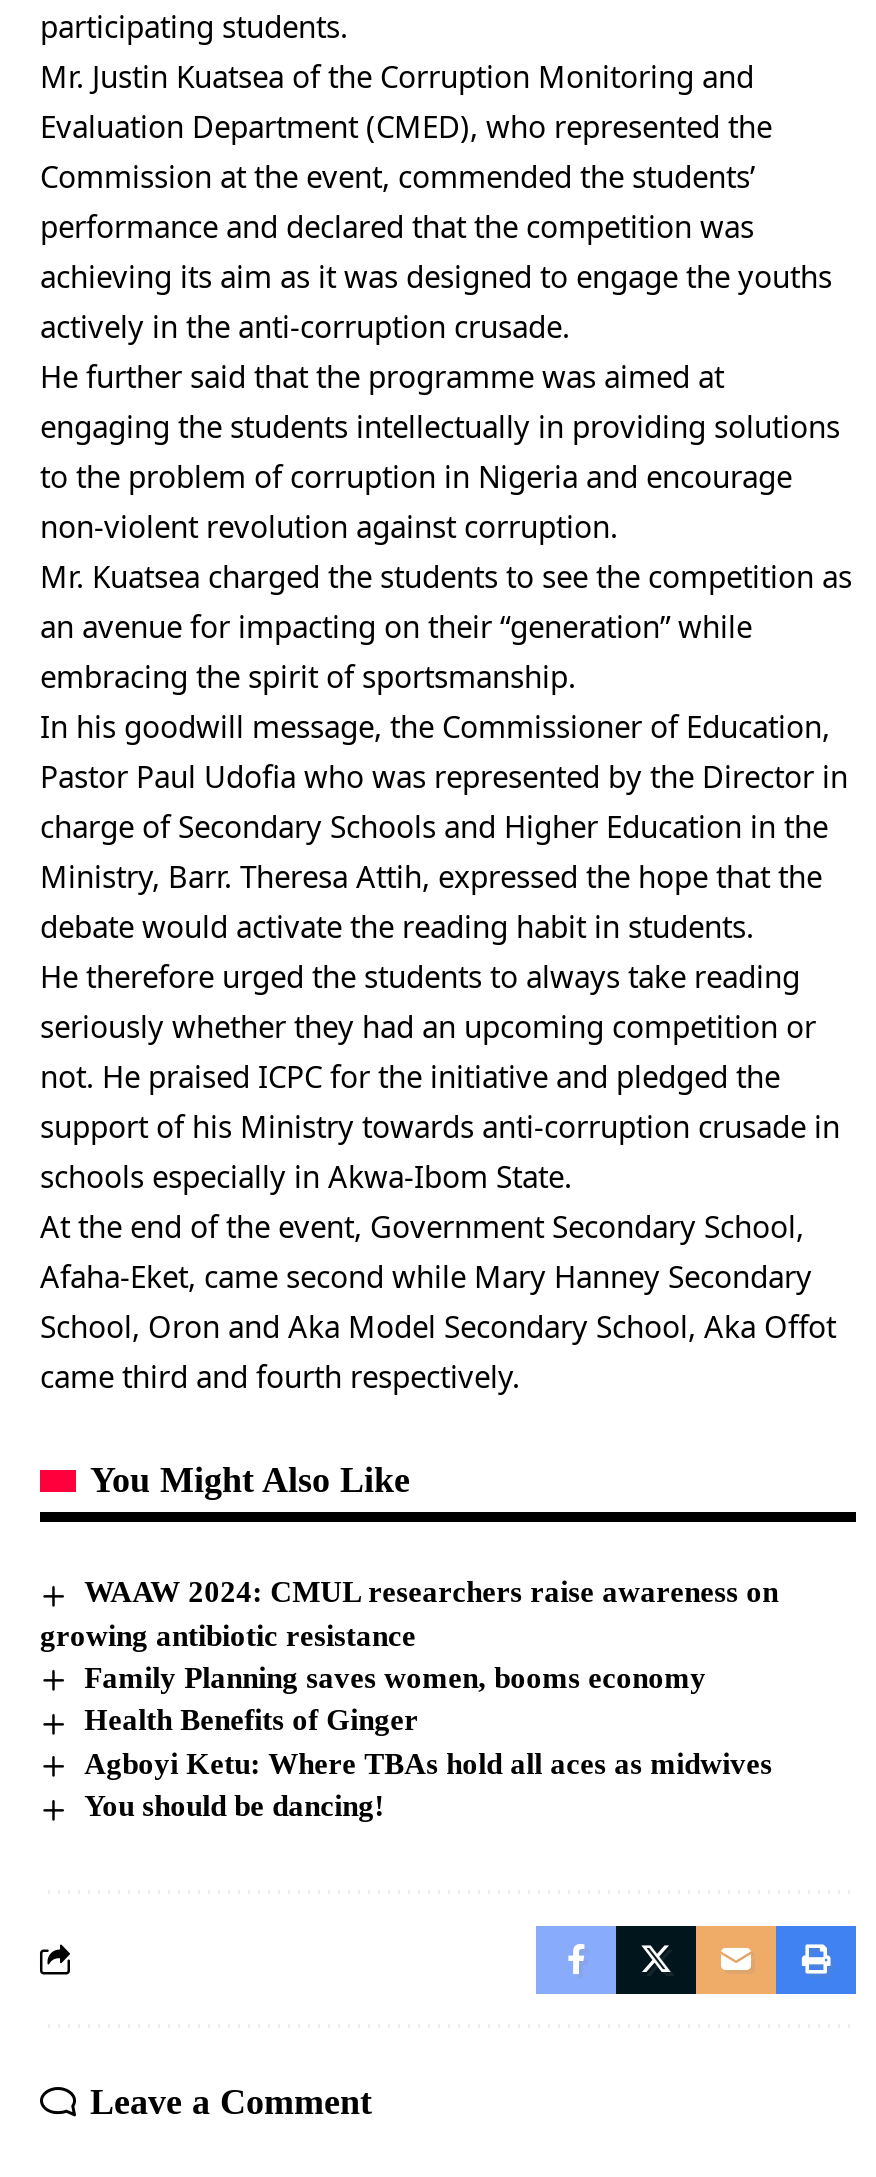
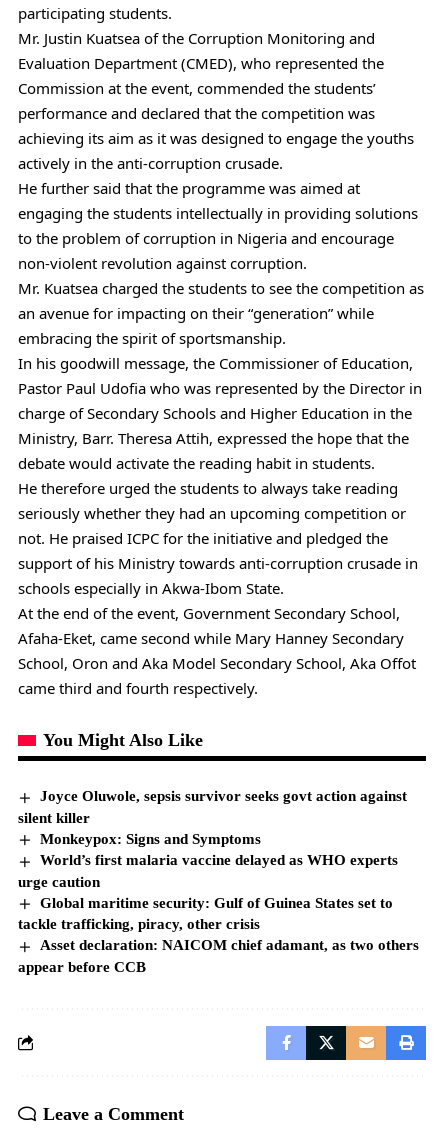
[40,1576,778,1822] WAAW 2024: CMUL researchers raise awareness on | growing antibiotic resistance | Family Planning saves women, booms economy | Health Benefits of Ginger | Agboyi Ketu: Where TBAs hold all aces as midwives | You should be dancing! -> [18,788,419,975] Joyce Oluwole, sepsis survivor seeks govt action against | silent killer | Monkeypox: Signs and Symptoms | World’s first malaria vaccine delayed as WHO experts | urge caution | Global maritime security: Gulf of Guinea States set to | tackle trafficking, piracy, other crisis | Asset declaration: NAICOM chief adamant, as two others | appear before CCB

